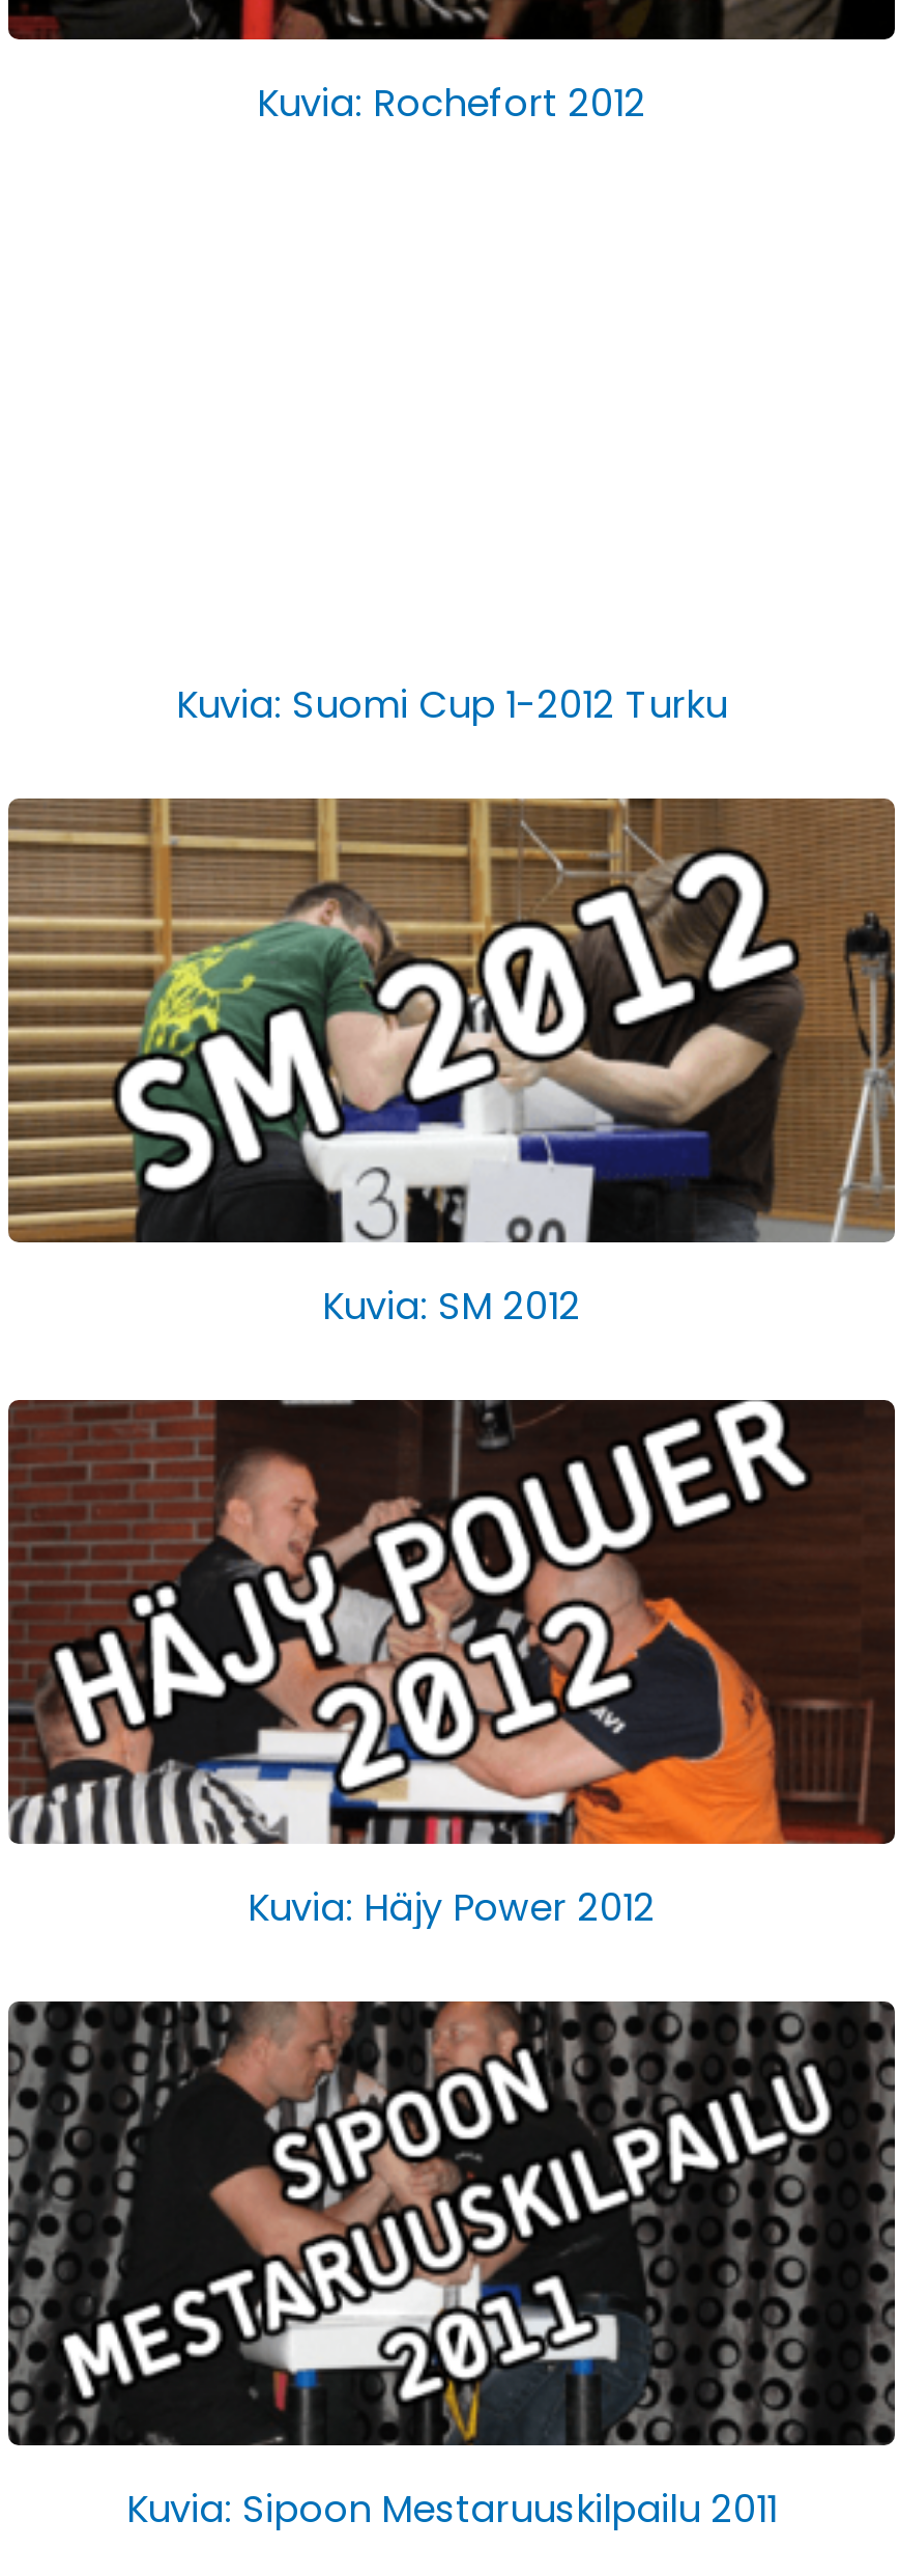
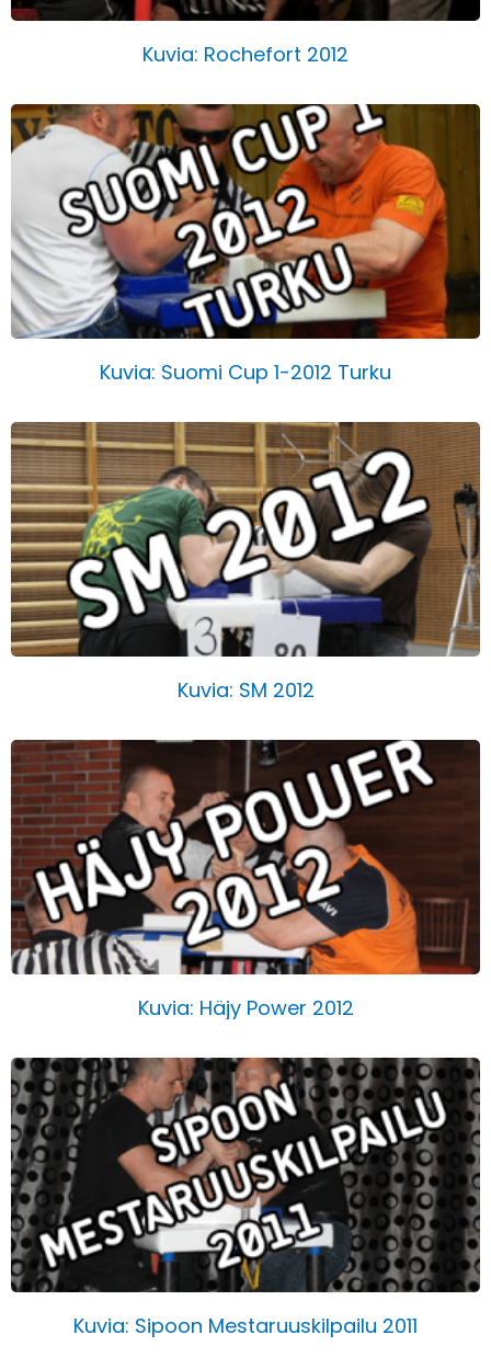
none -> [10,103,481,340] [image]

